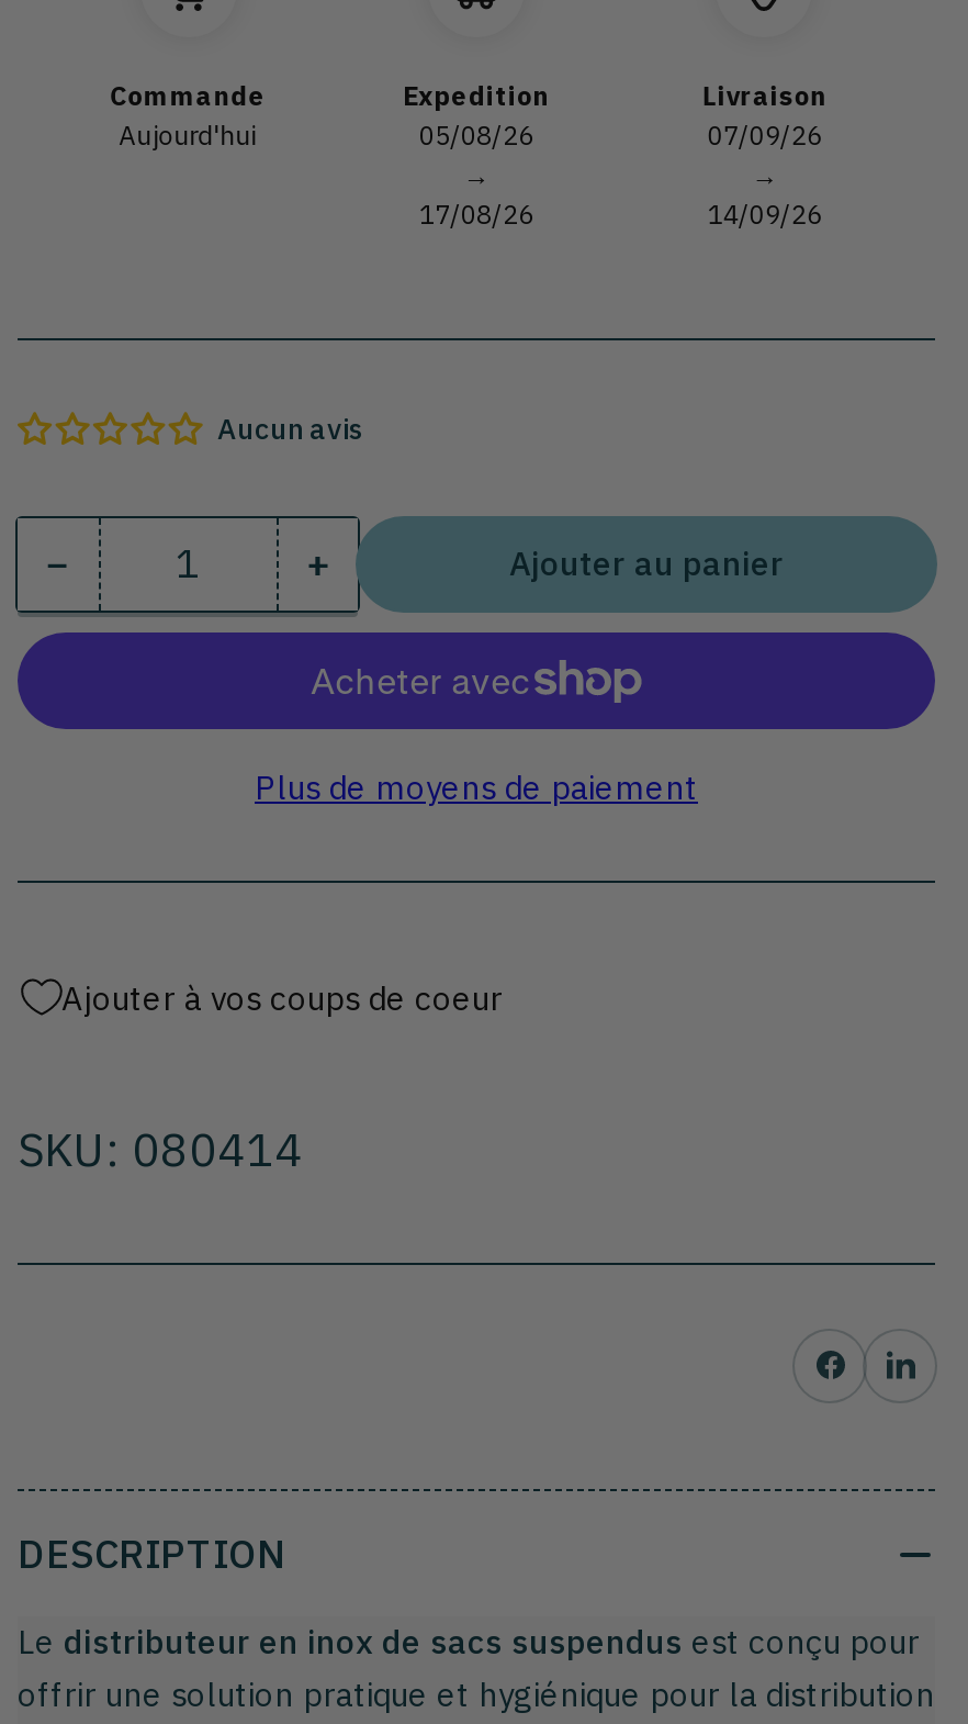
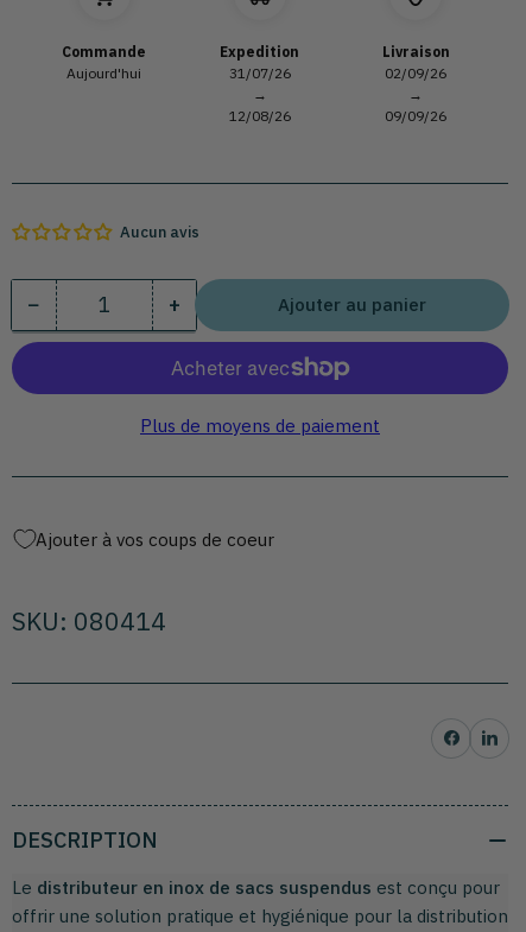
[419,119,533,152] 05/08/26 -> [229,64,291,82] 31/07/26
[707,119,822,152] 07/09/26 -> [385,64,447,82] 02/09/26
[419,198,533,231] 17/08/26 -> [229,107,291,125] 12/08/26
[707,198,822,231] 14/09/26 -> [385,107,447,125] 09/09/26

